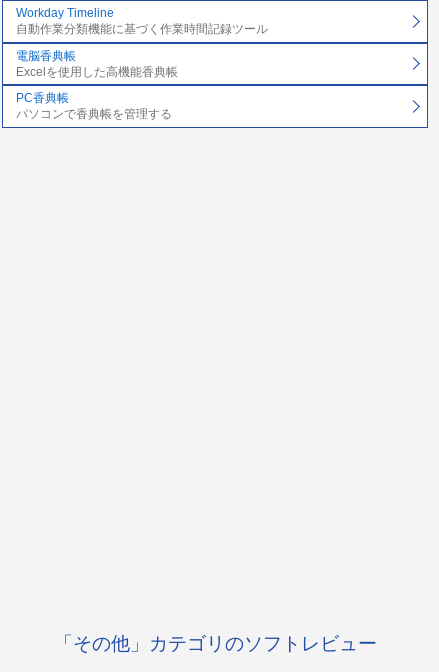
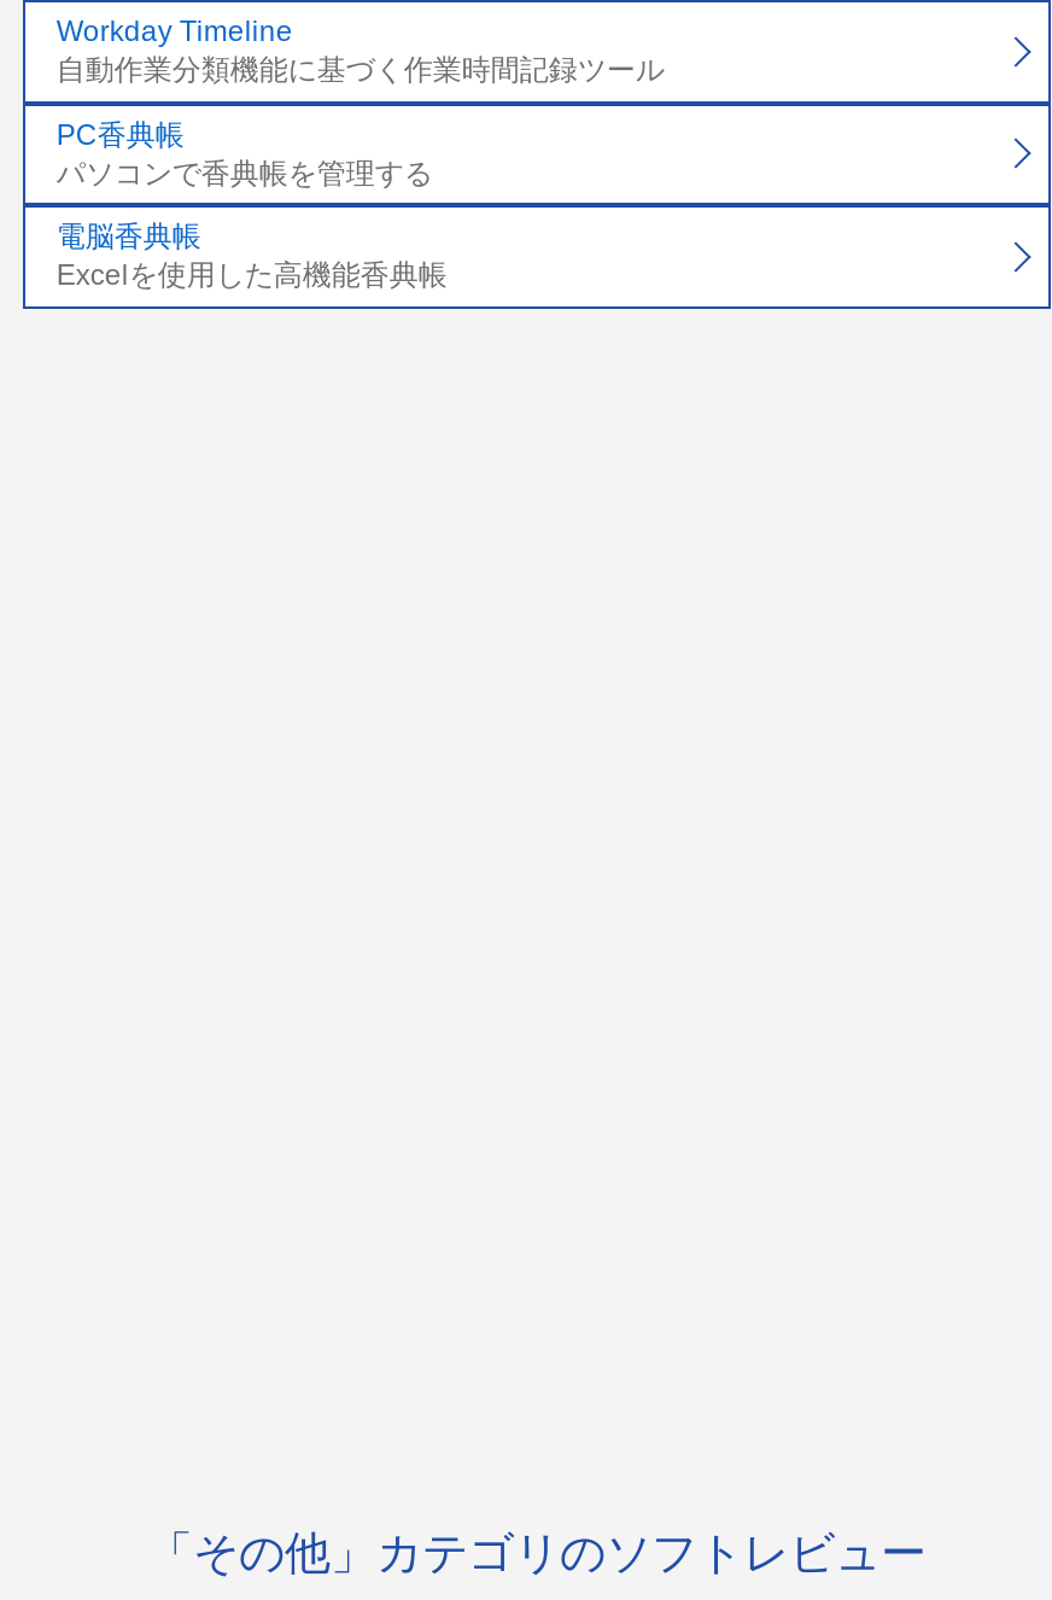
moved [16,49,178,79] -> [56,221,447,293]: 電脳香典帳 | Excelを使用した高機能香典帳
moved [16,91,172,121] -> [56,118,433,190]: PC香典帳 | パソコンで香典帳を管理する

